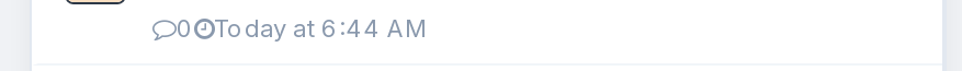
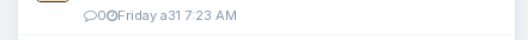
[177,13,427,44] 0 Today at 6:44 AM -> [97,7,237,24] 0 Friday a31 7:23 AM

